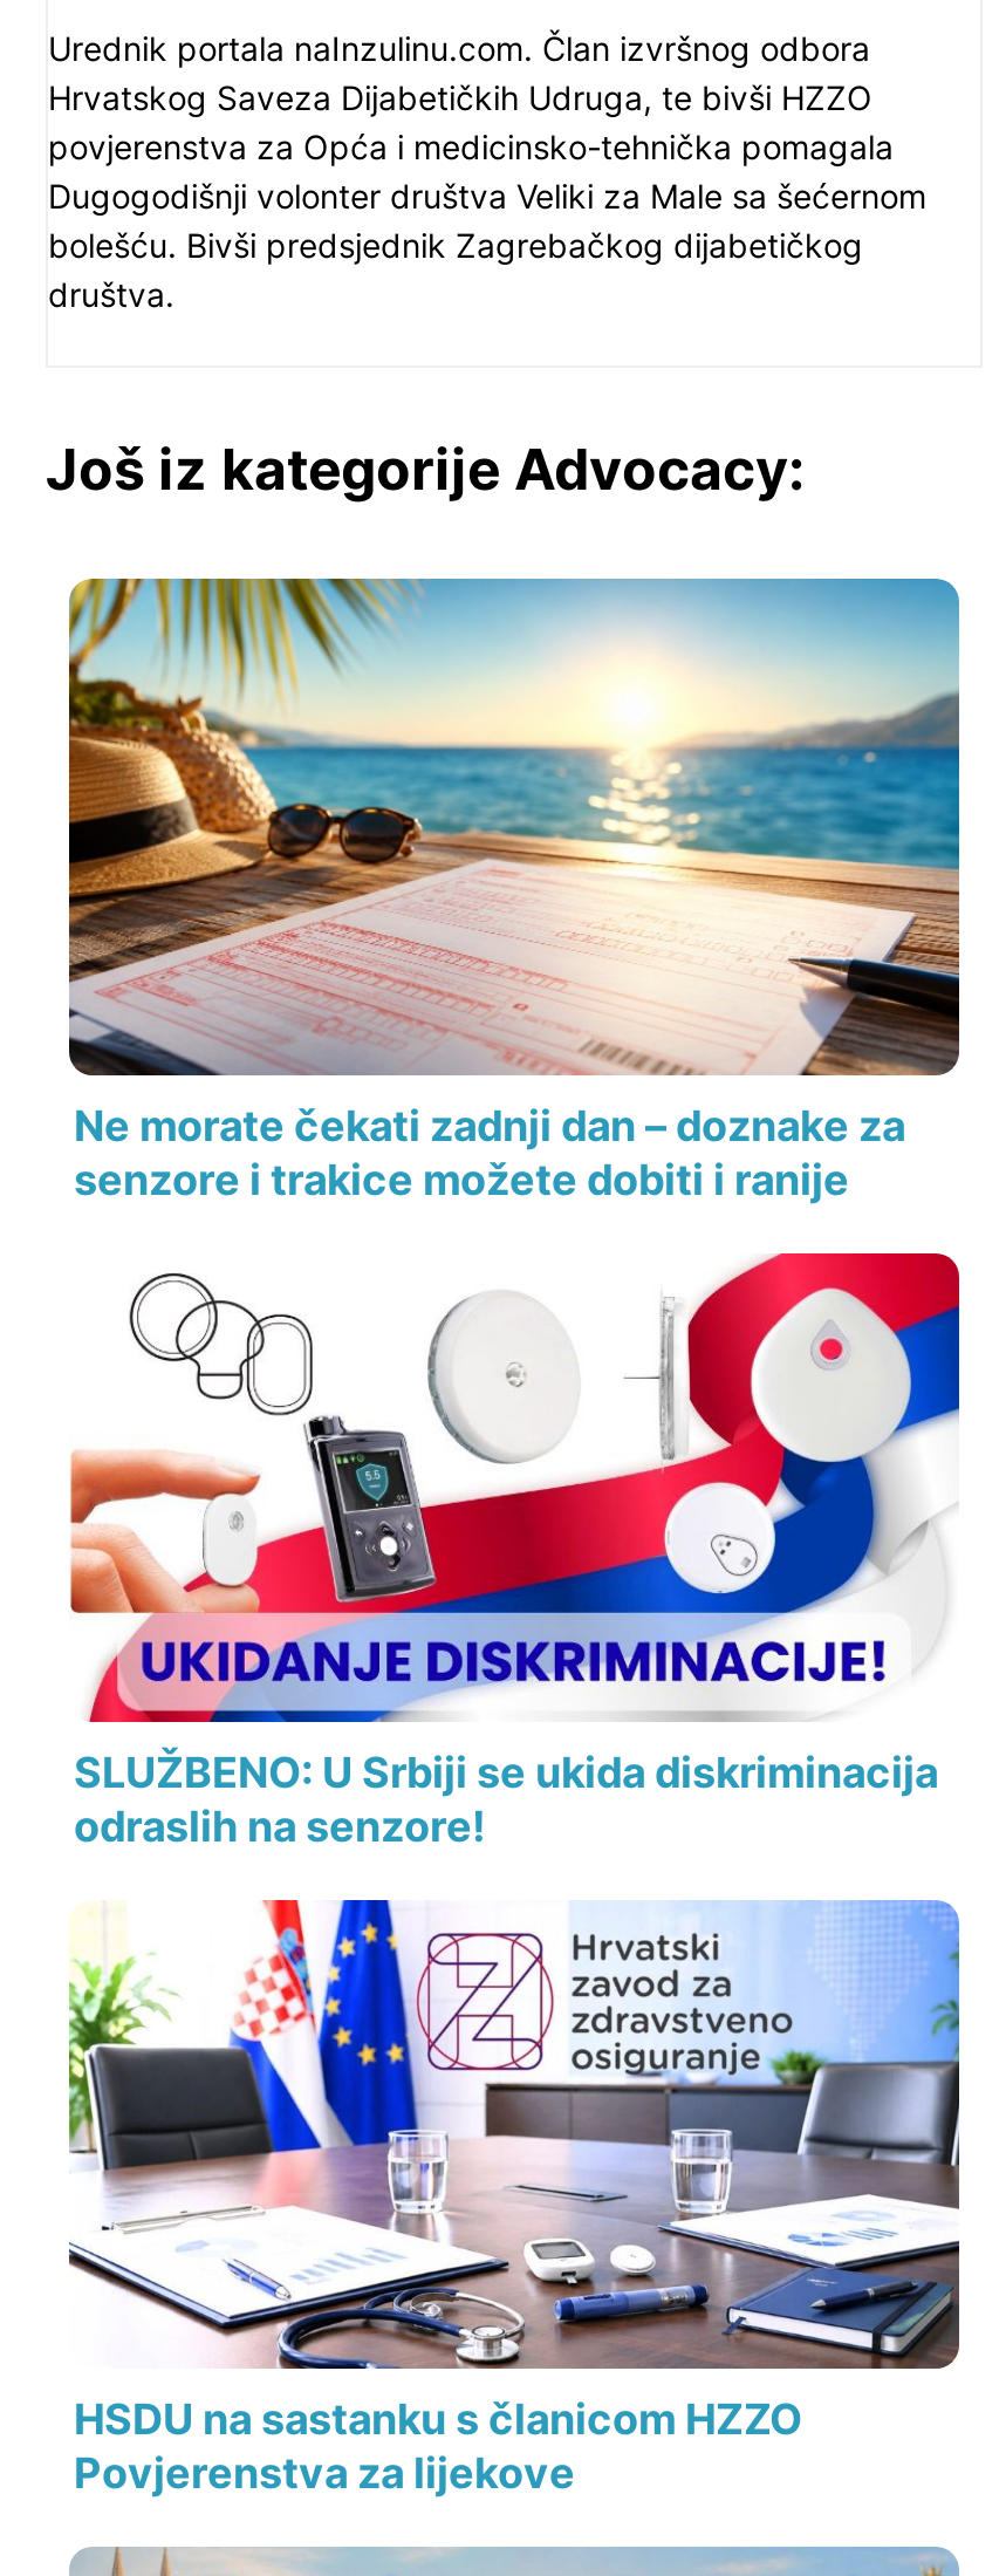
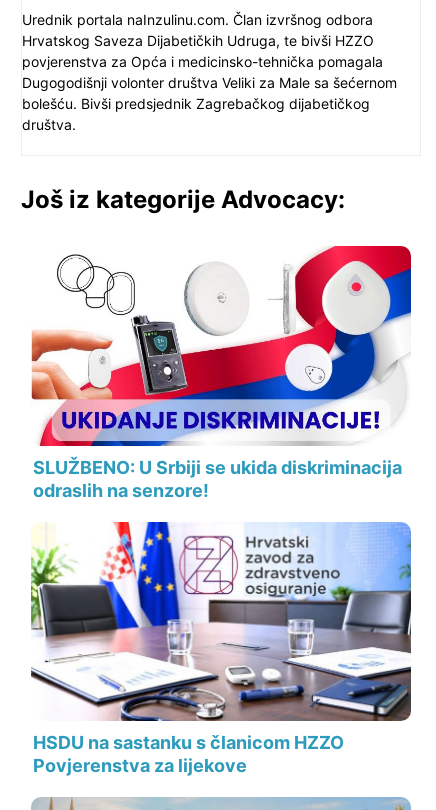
[67,576,961,1205] [image] | Ne morate čekati zadnji dan – doznake za | senzore i trakice možete dobiti i ranije -> none

